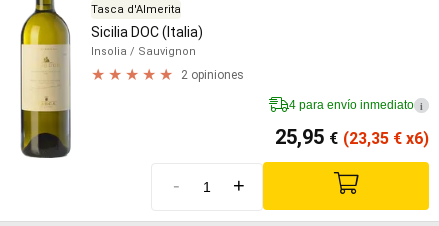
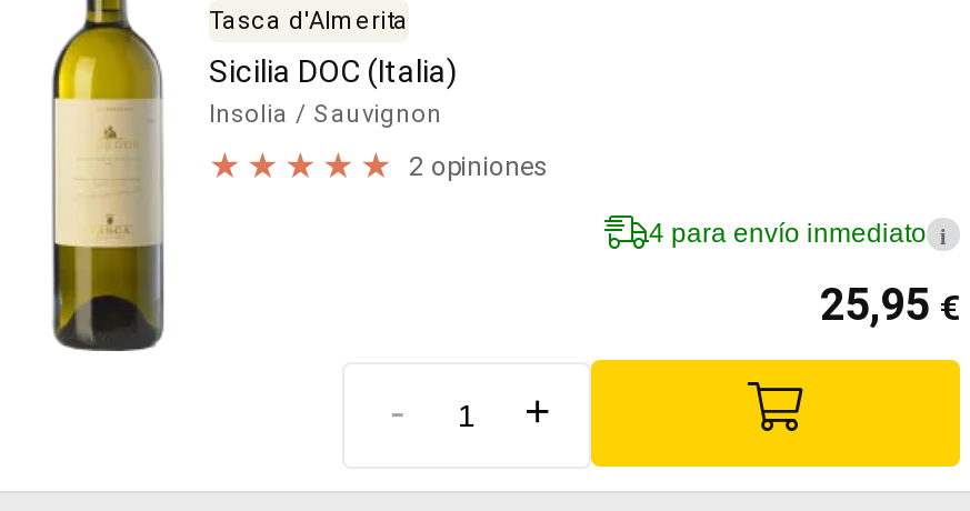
[275,125,429,149] 25,95 € (23,35 €x6) -> [820,278,960,331] 25,95 €

